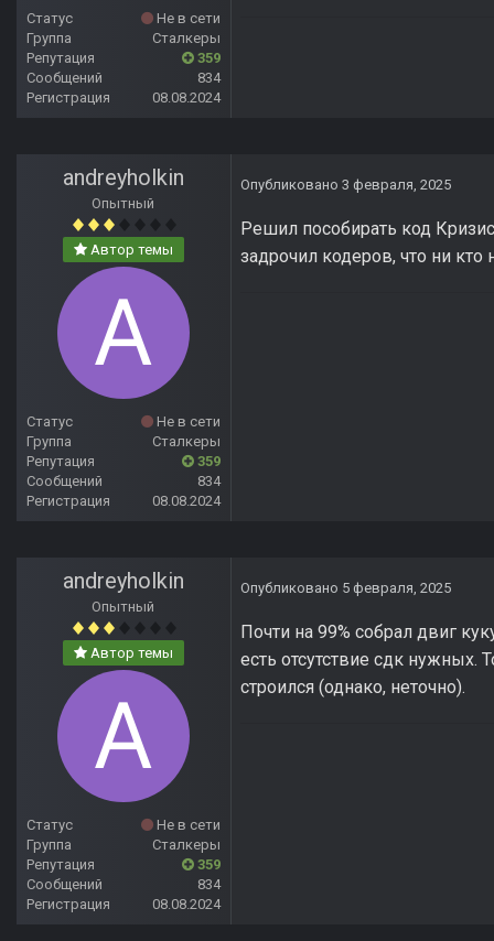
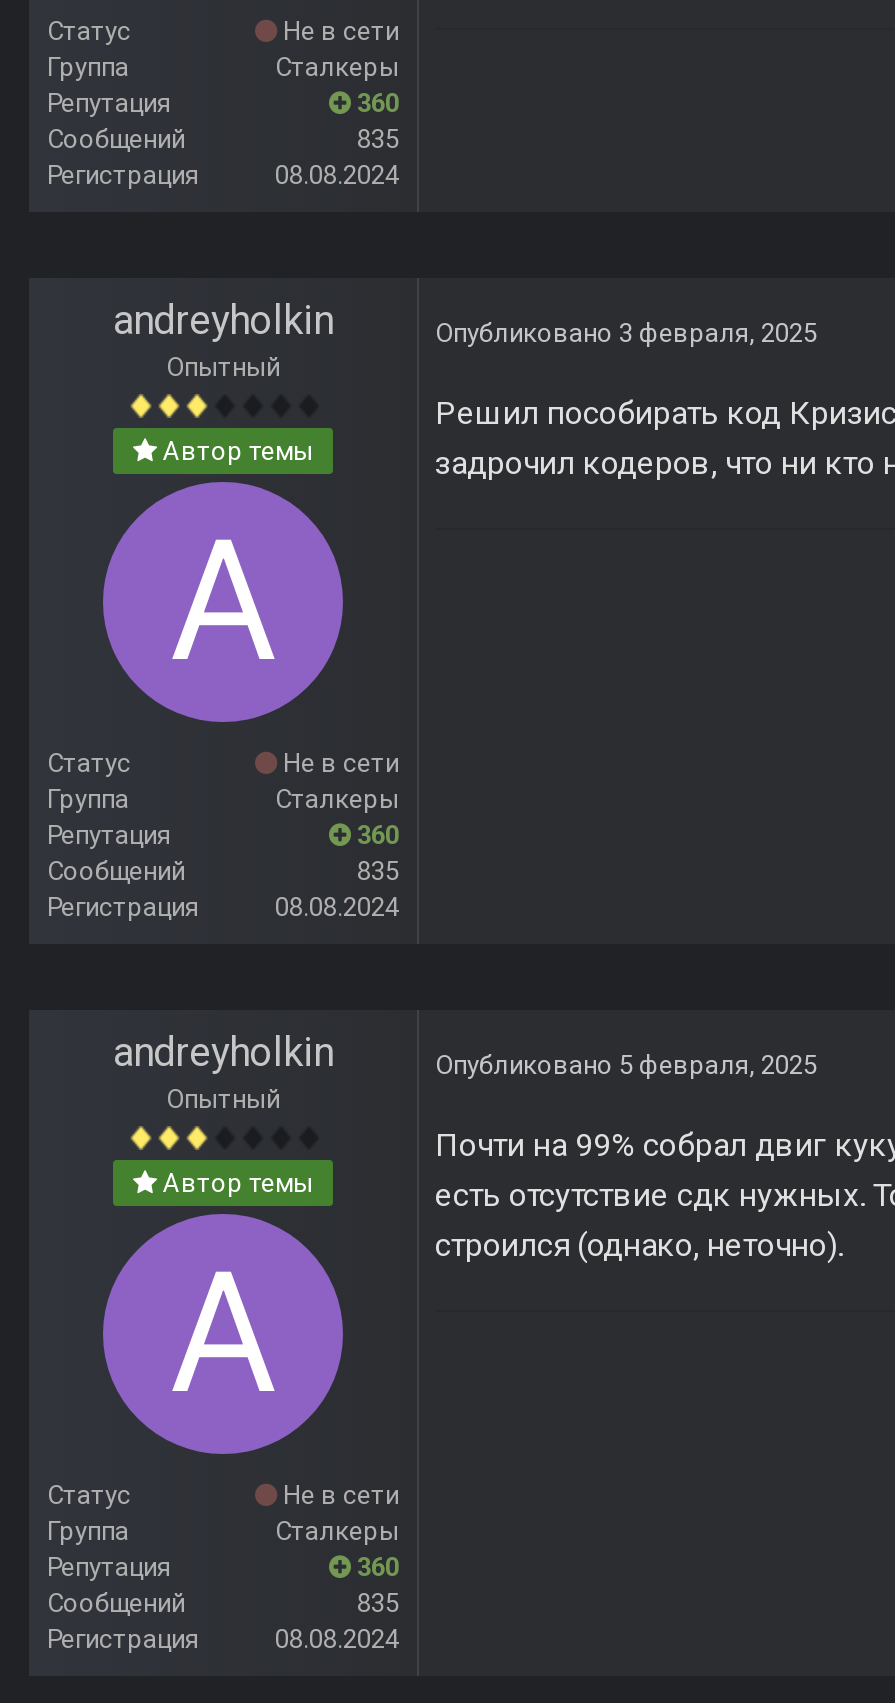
[194,50,221,66] 359 -> [351,88,399,118] 360
[197,70,221,86] 834 -> [357,124,399,154] 835
[194,453,221,470] 359 -> [351,820,399,850] 360
[197,473,221,489] 834 -> [357,856,399,886] 835
[194,856,221,873] 359 -> [351,1552,399,1582] 360
[197,876,221,893] 834 -> [357,1588,399,1618] 835

